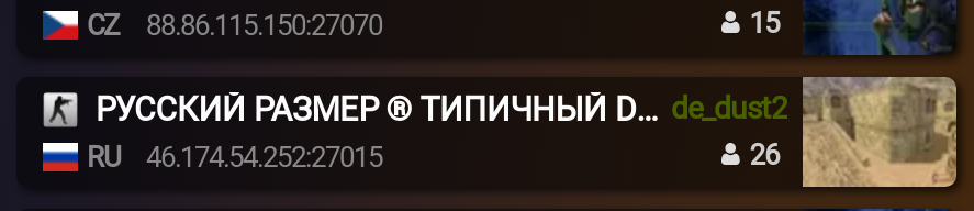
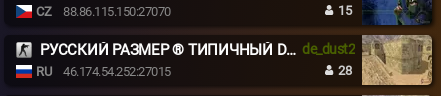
[743,138,779,171] 26 -> [335,63,351,78] 28

